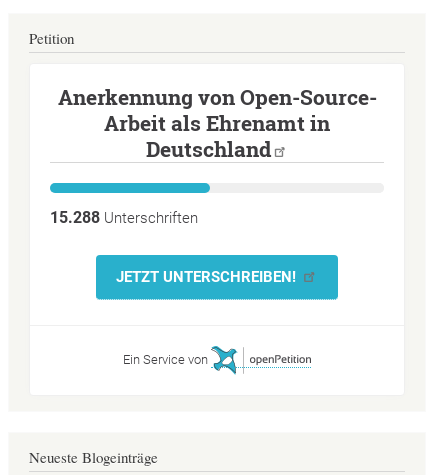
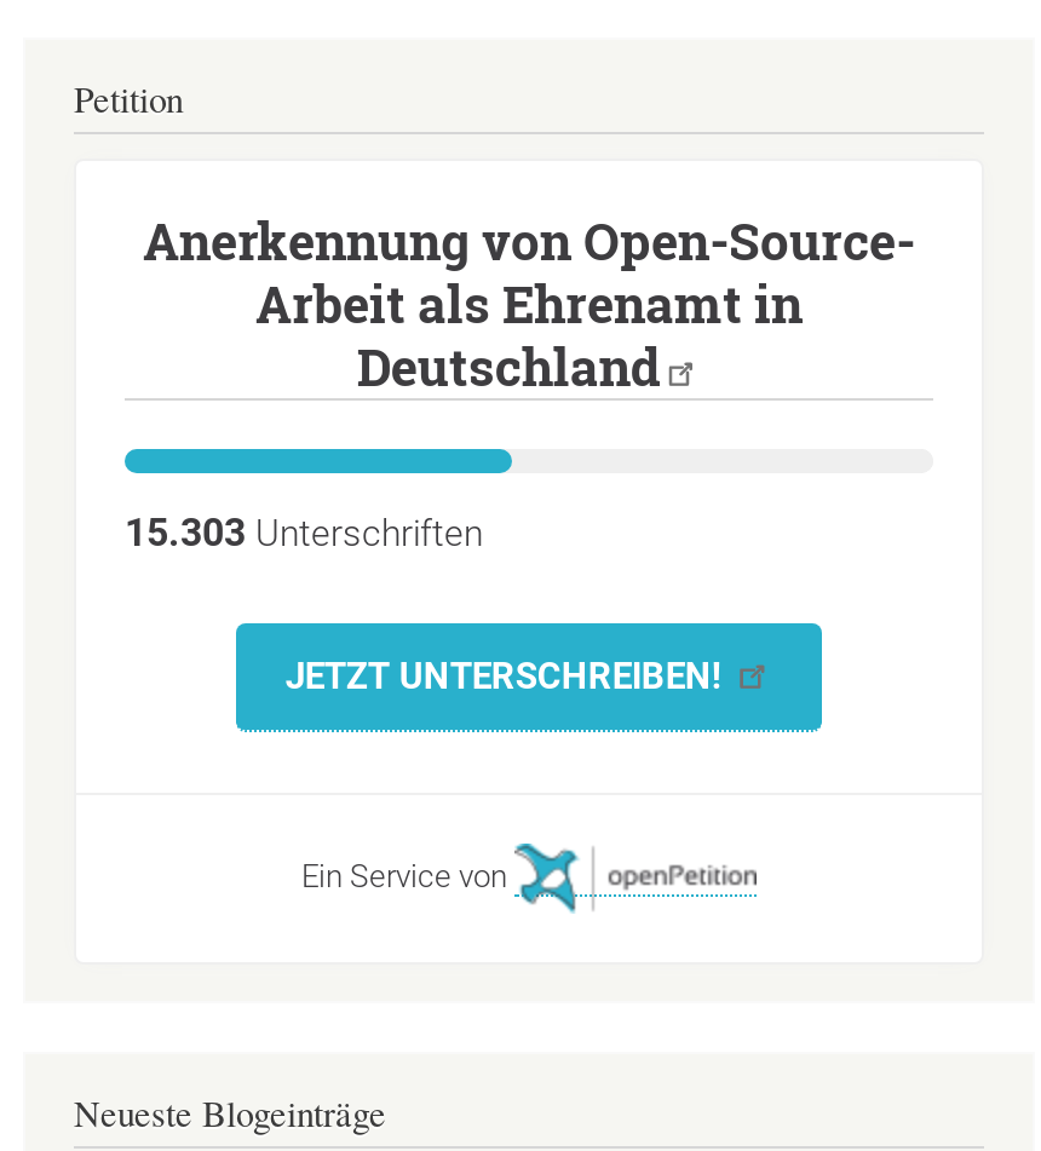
[50,208,198,227] 15.288 Unterschriften -> [125,509,483,555] 15.303 Unterschriften

